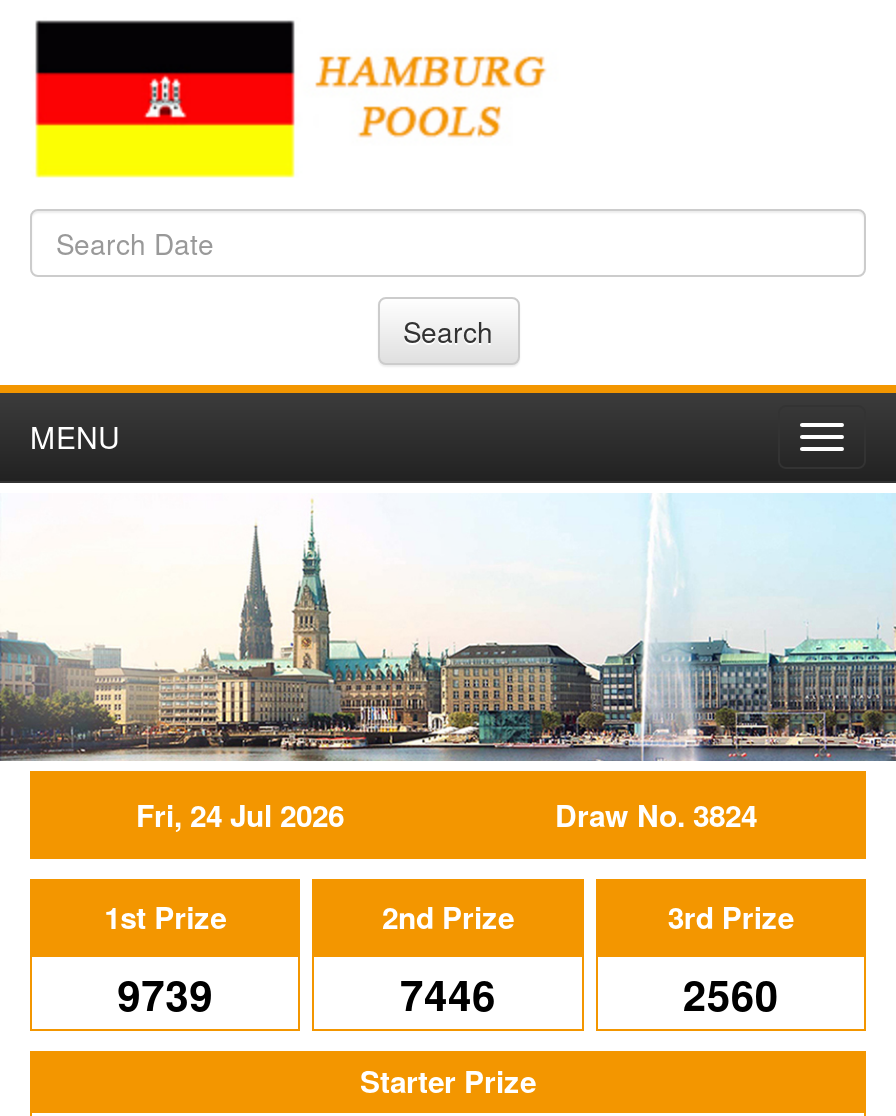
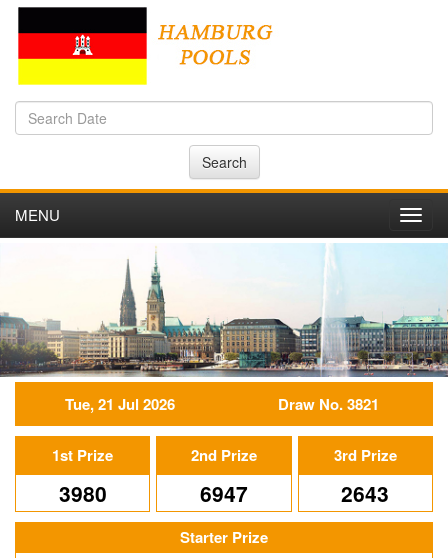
[136,794,344,838] Fri, 24 Jul 2026 -> [65,393,175,415] Tue, 21 Jul 2026
[555,794,757,838] Draw No. 3824 -> [277,393,378,415] Draw No. 3821
[117,964,213,1024] 9739 -> [59,478,107,508] 3980
[400,964,496,1024] 7446 -> [200,478,248,508] 6947
[683,964,779,1024] 2560 -> [341,478,389,508] 2643

